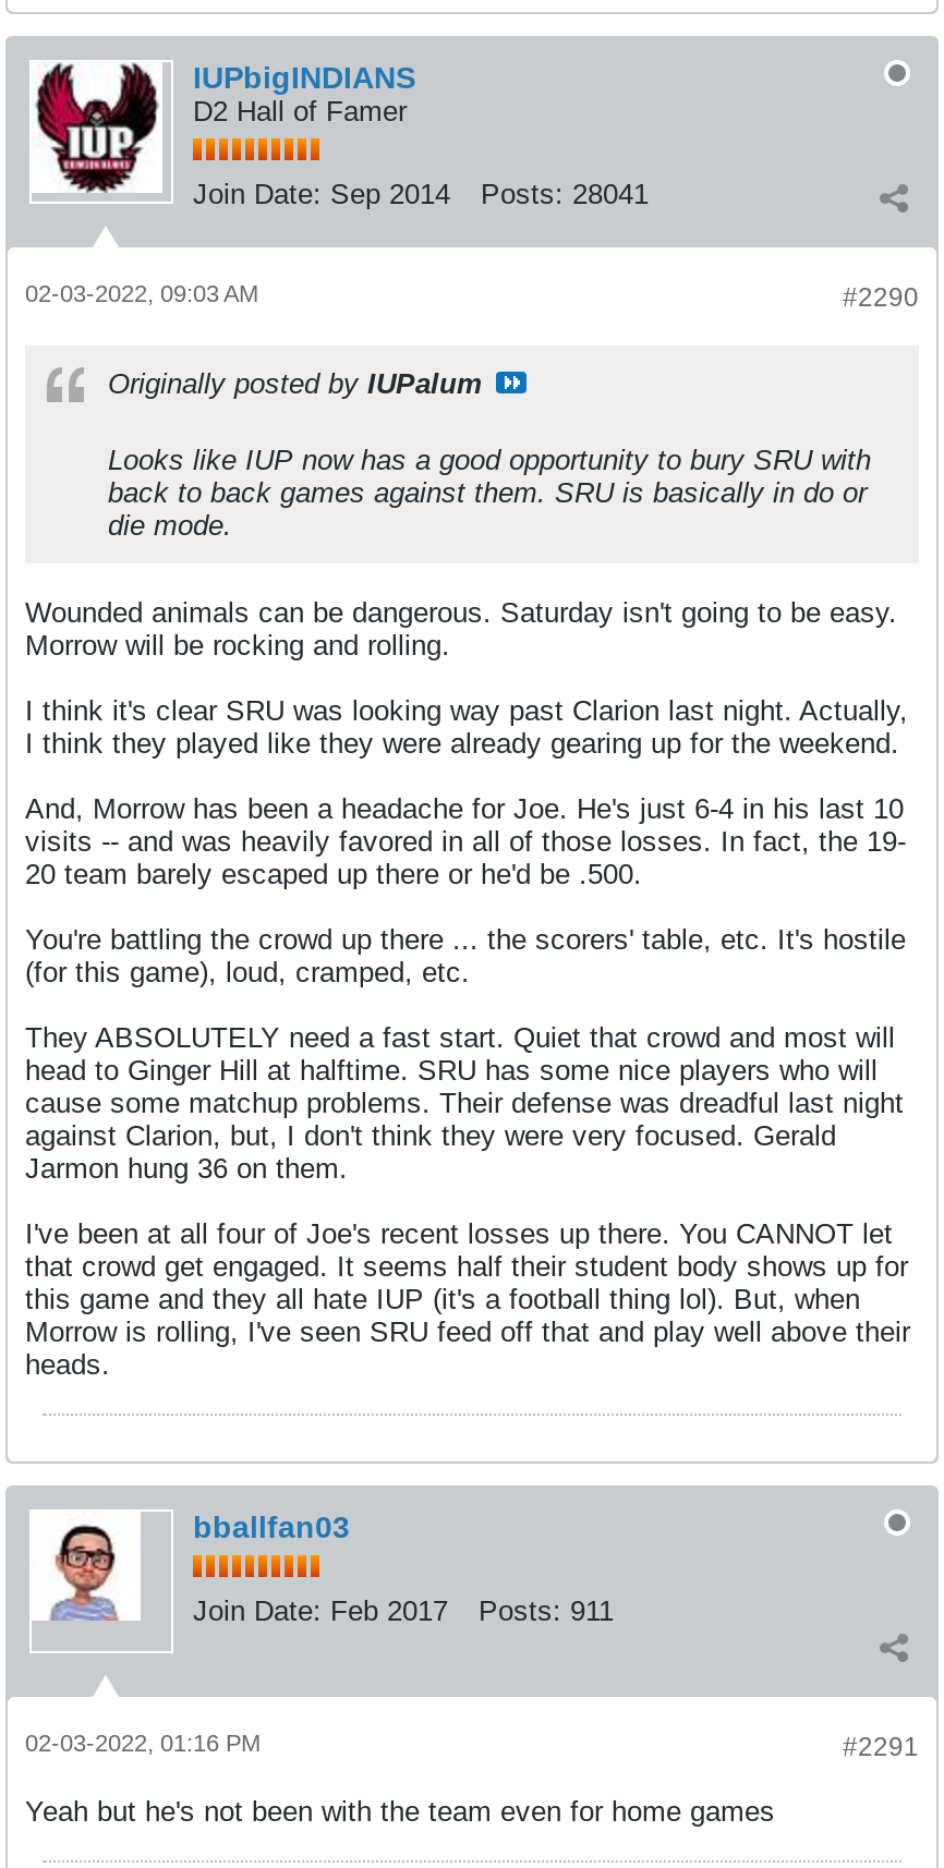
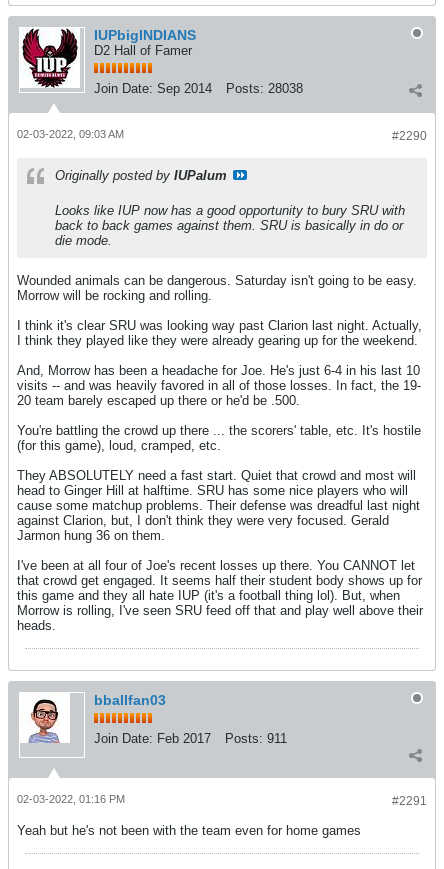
[193,177,649,210] Join Date: Sep 2014 Posts: 28041 -> [94,81,303,96] Join Date: Sep 2014 Posts: 28038

